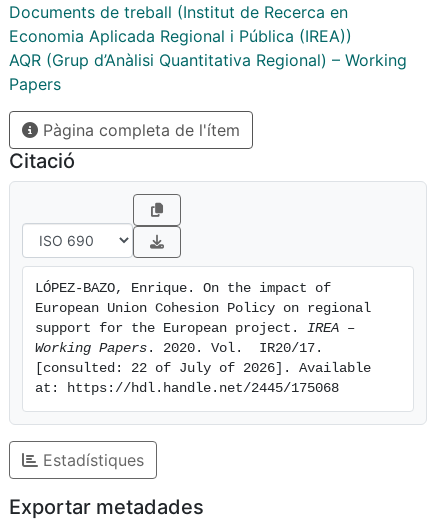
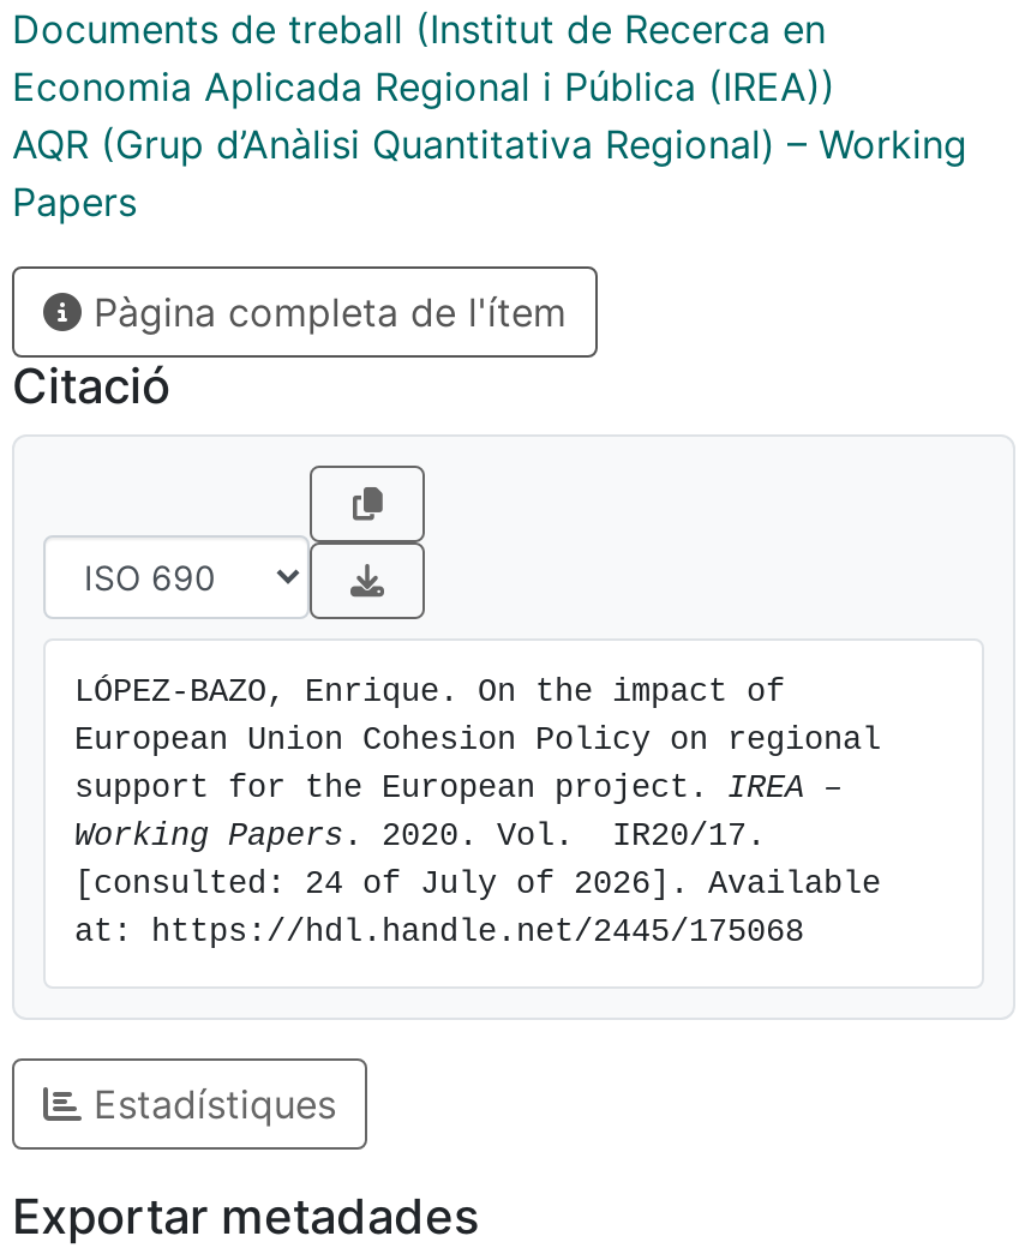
[35,361,371,376] [consulted: 22 of July of 2026]. Available -> [74,867,881,903] [consulted: 24 of July of 2026]. Available

